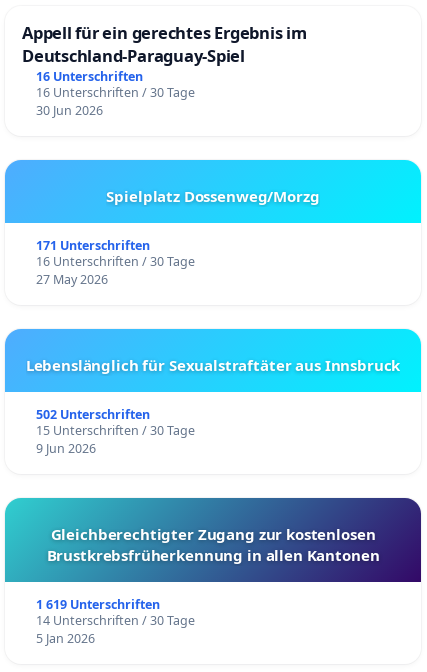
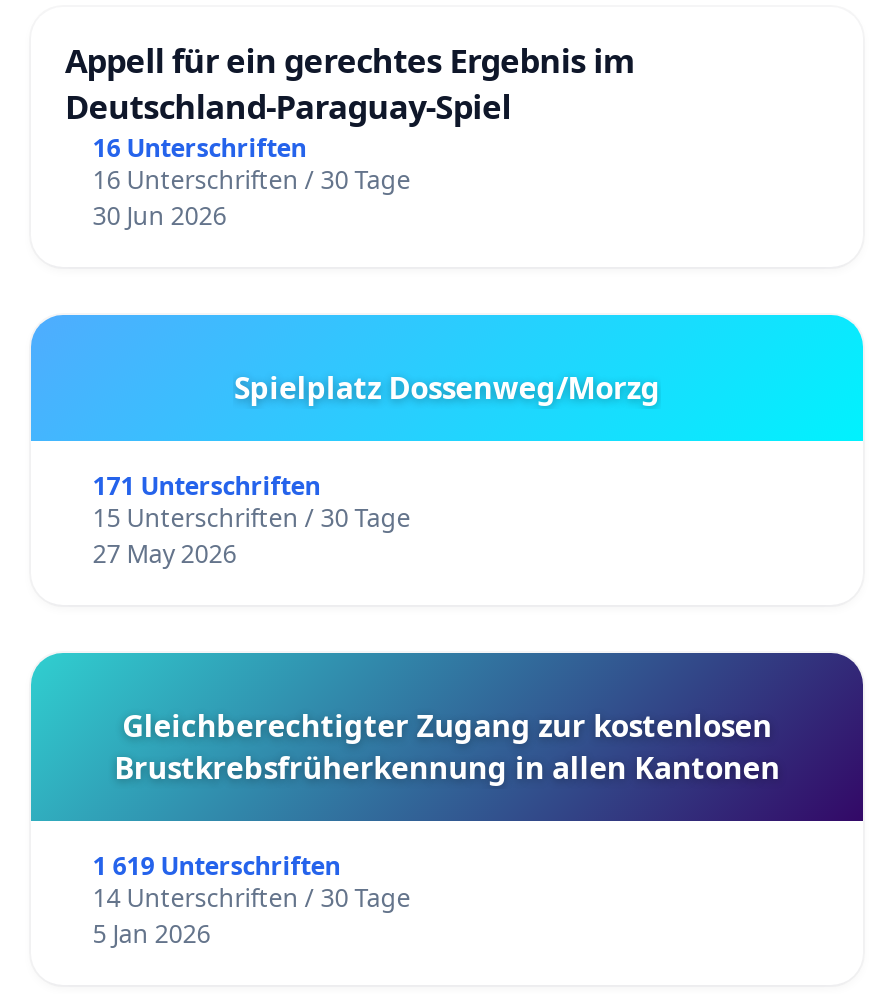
[36,253,195,270] 16 Unterschriften / 30 Tage -> none
[26,355,400,457] Lebenslänglich für Sexualstraftäter aus Innsbruck | 502 Unterschriften | 9 Jun 2026 -> none
moved [36,422,195,439] -> [93,501,411,535]: 15 Unterschriften / 30 Tage

